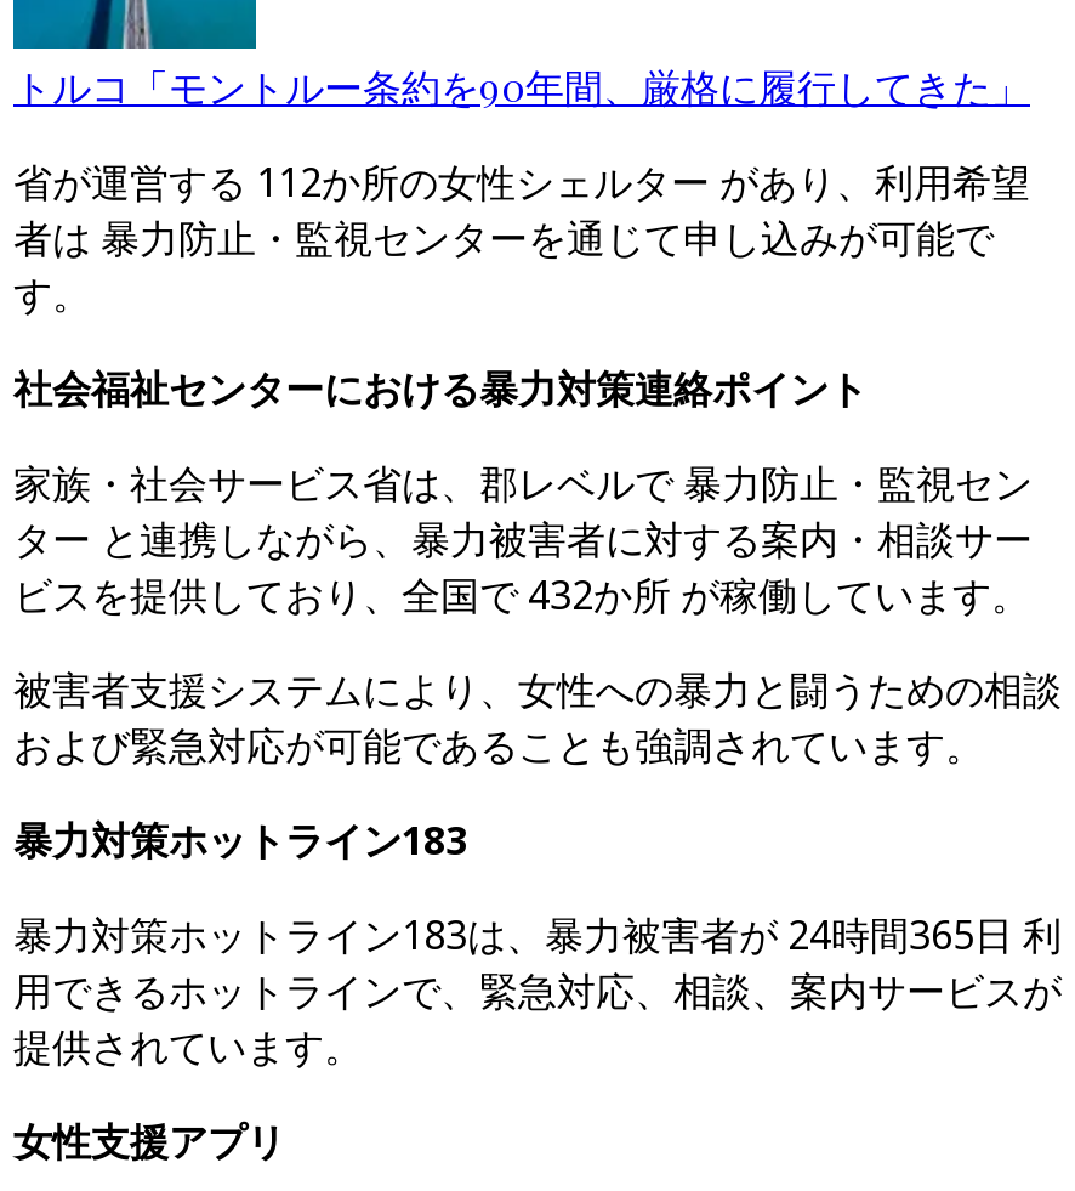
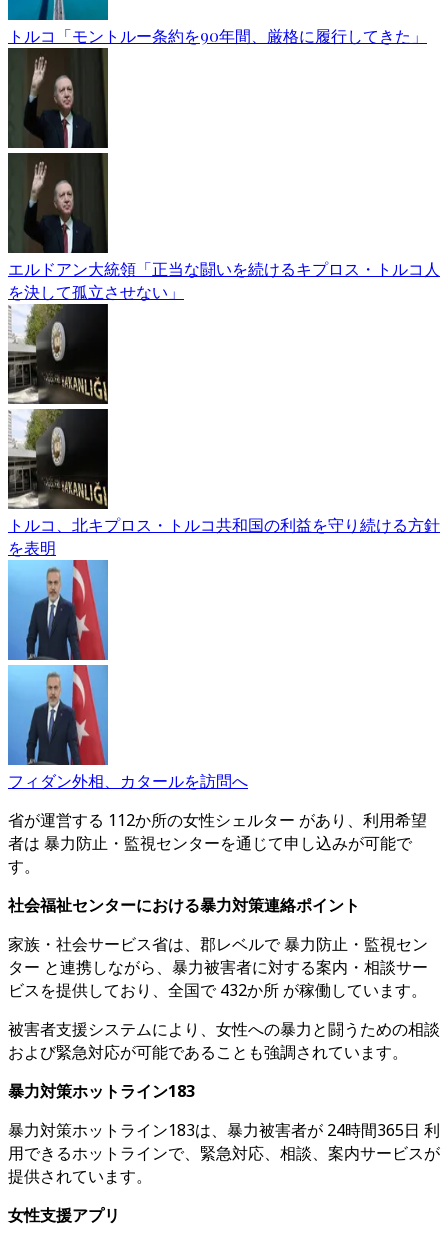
none -> [7,49,440,302] [image] | エルドアン大統領「正当な闘いを続けるキプロス・トルコ人 | を決して孤立させない」
none -> [7,310,440,558] [image] | トルコ、北キプロス・トルコ共和国の利益を守り続ける方針 | を表明
none -> [7,559,248,791] [image] | フィダン外相、カタールを訪問へ

